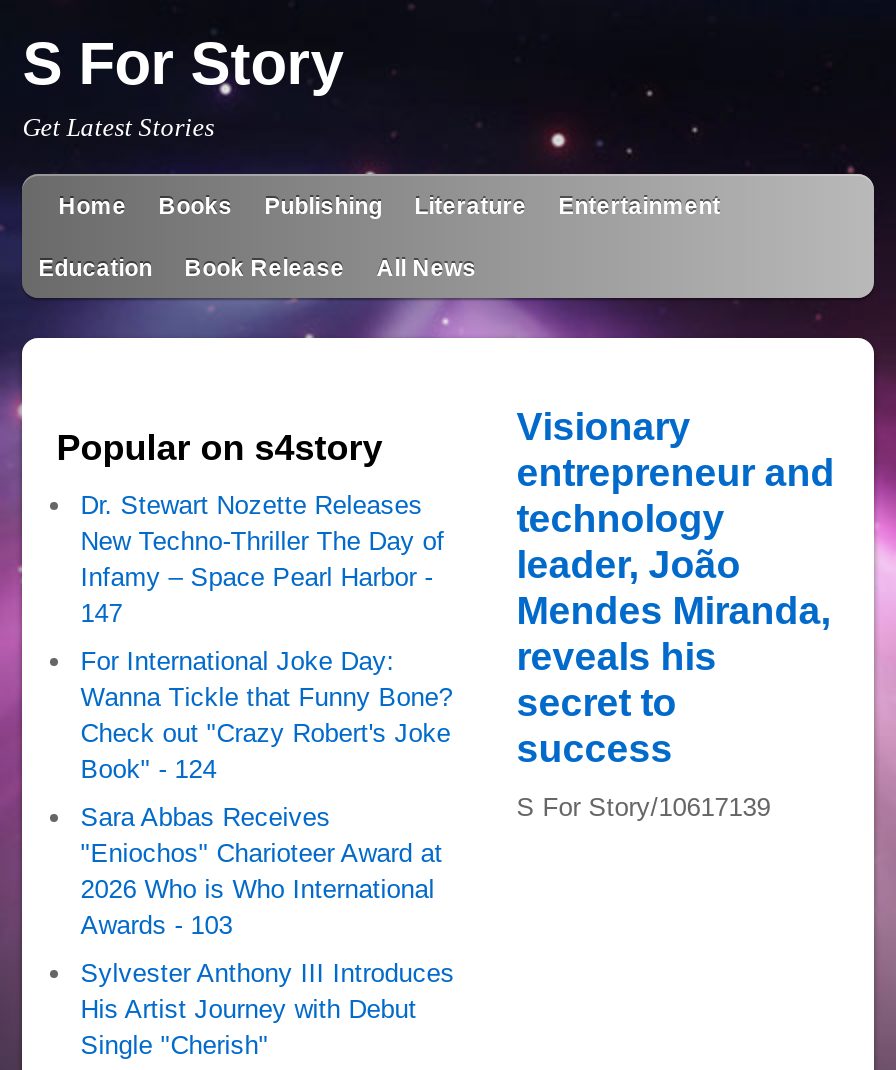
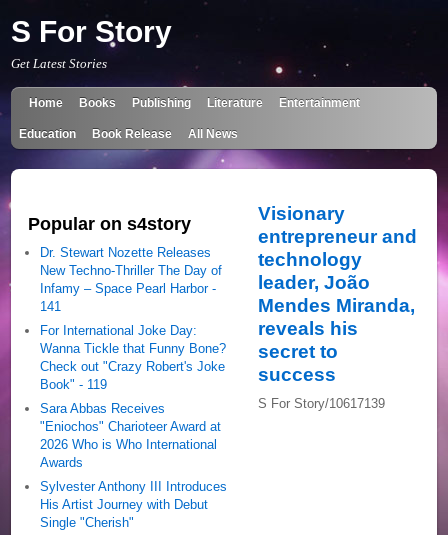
[80,598,122,628] 147 -> [40,299,61,314] 141
[80,754,216,784] Book" - 124 -> [40,377,107,392] Book" - 119
[80,910,232,940] Awards - 103 -> [40,455,83,470] Awards

